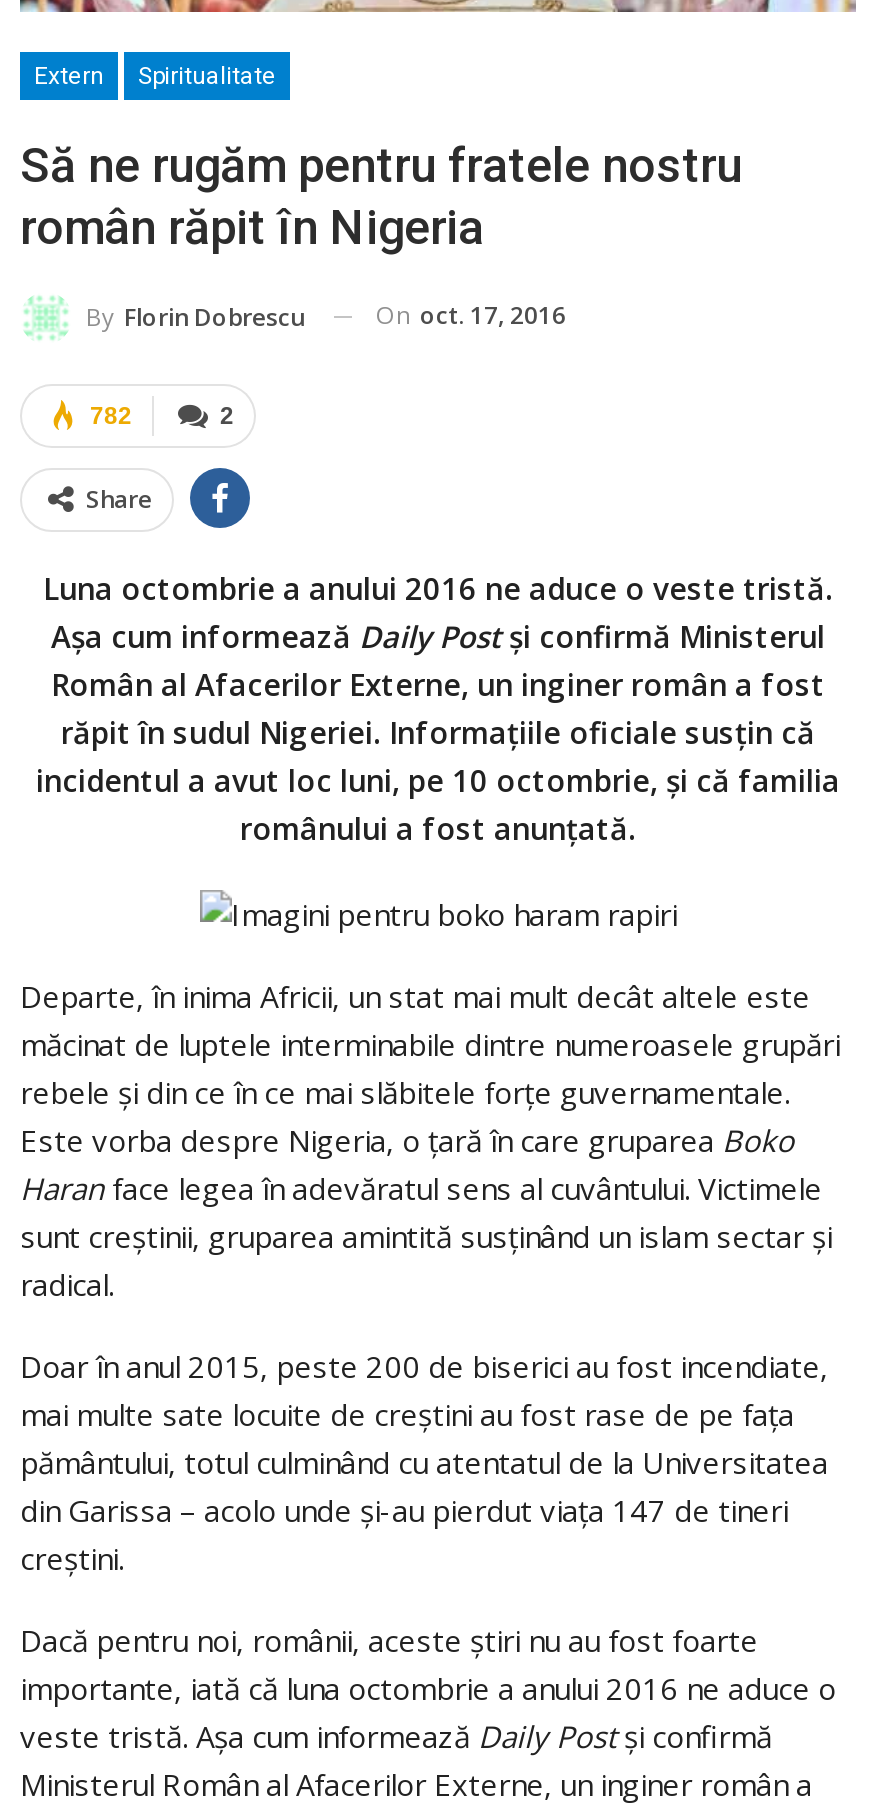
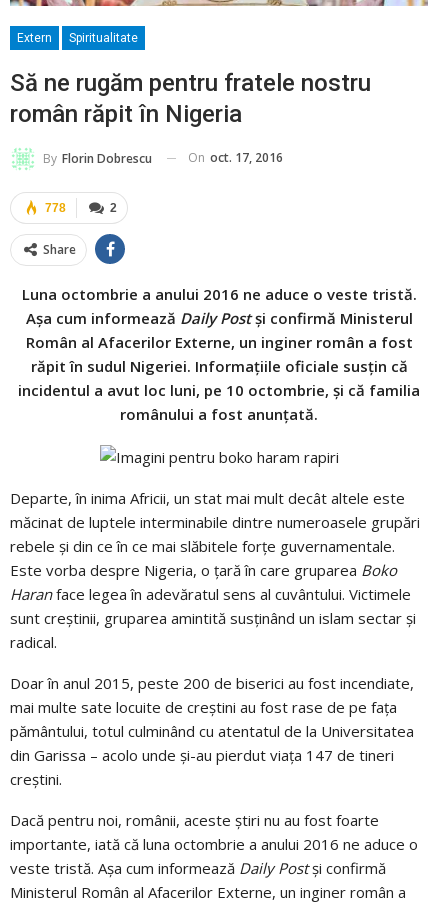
[90,401,132,429] 782 -> [45,201,66,215] 778

